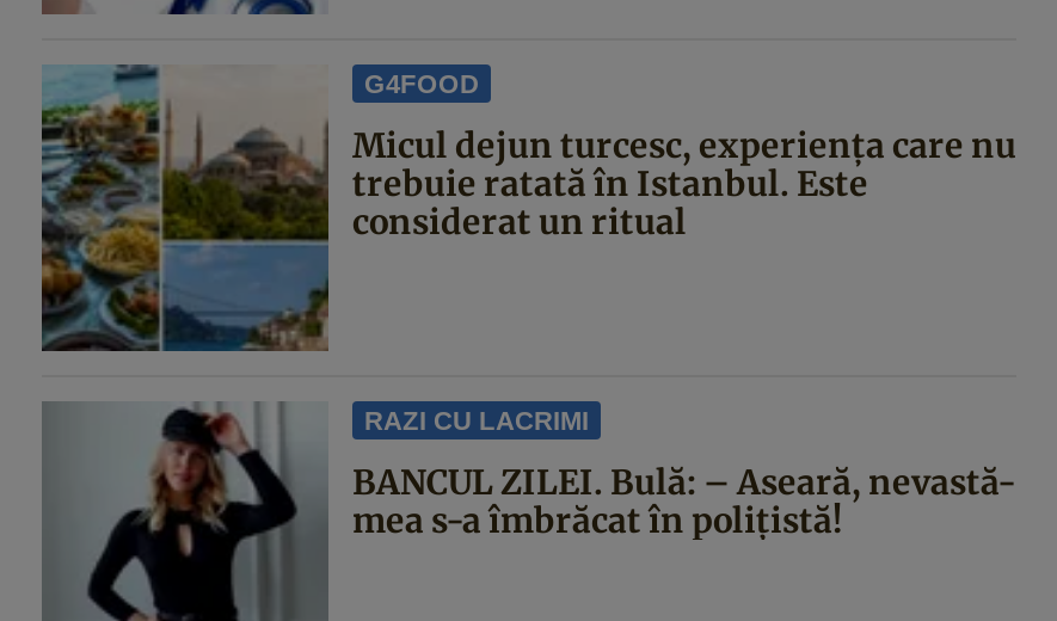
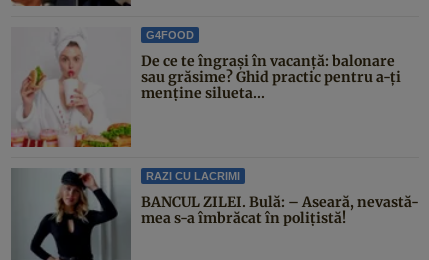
[39,62,1016,353] [image] | Micul dejun turcesc, experiența care nu | trebuie ratată în Istanbul. Este | considerat un ritual -> [10,27,401,148] [image] | De ce te îngrași în vacanță: balonare | sau grăsime? Ghid practic pentru a-ți | menține silueta...

